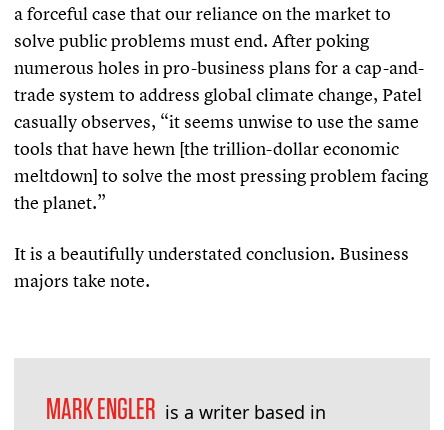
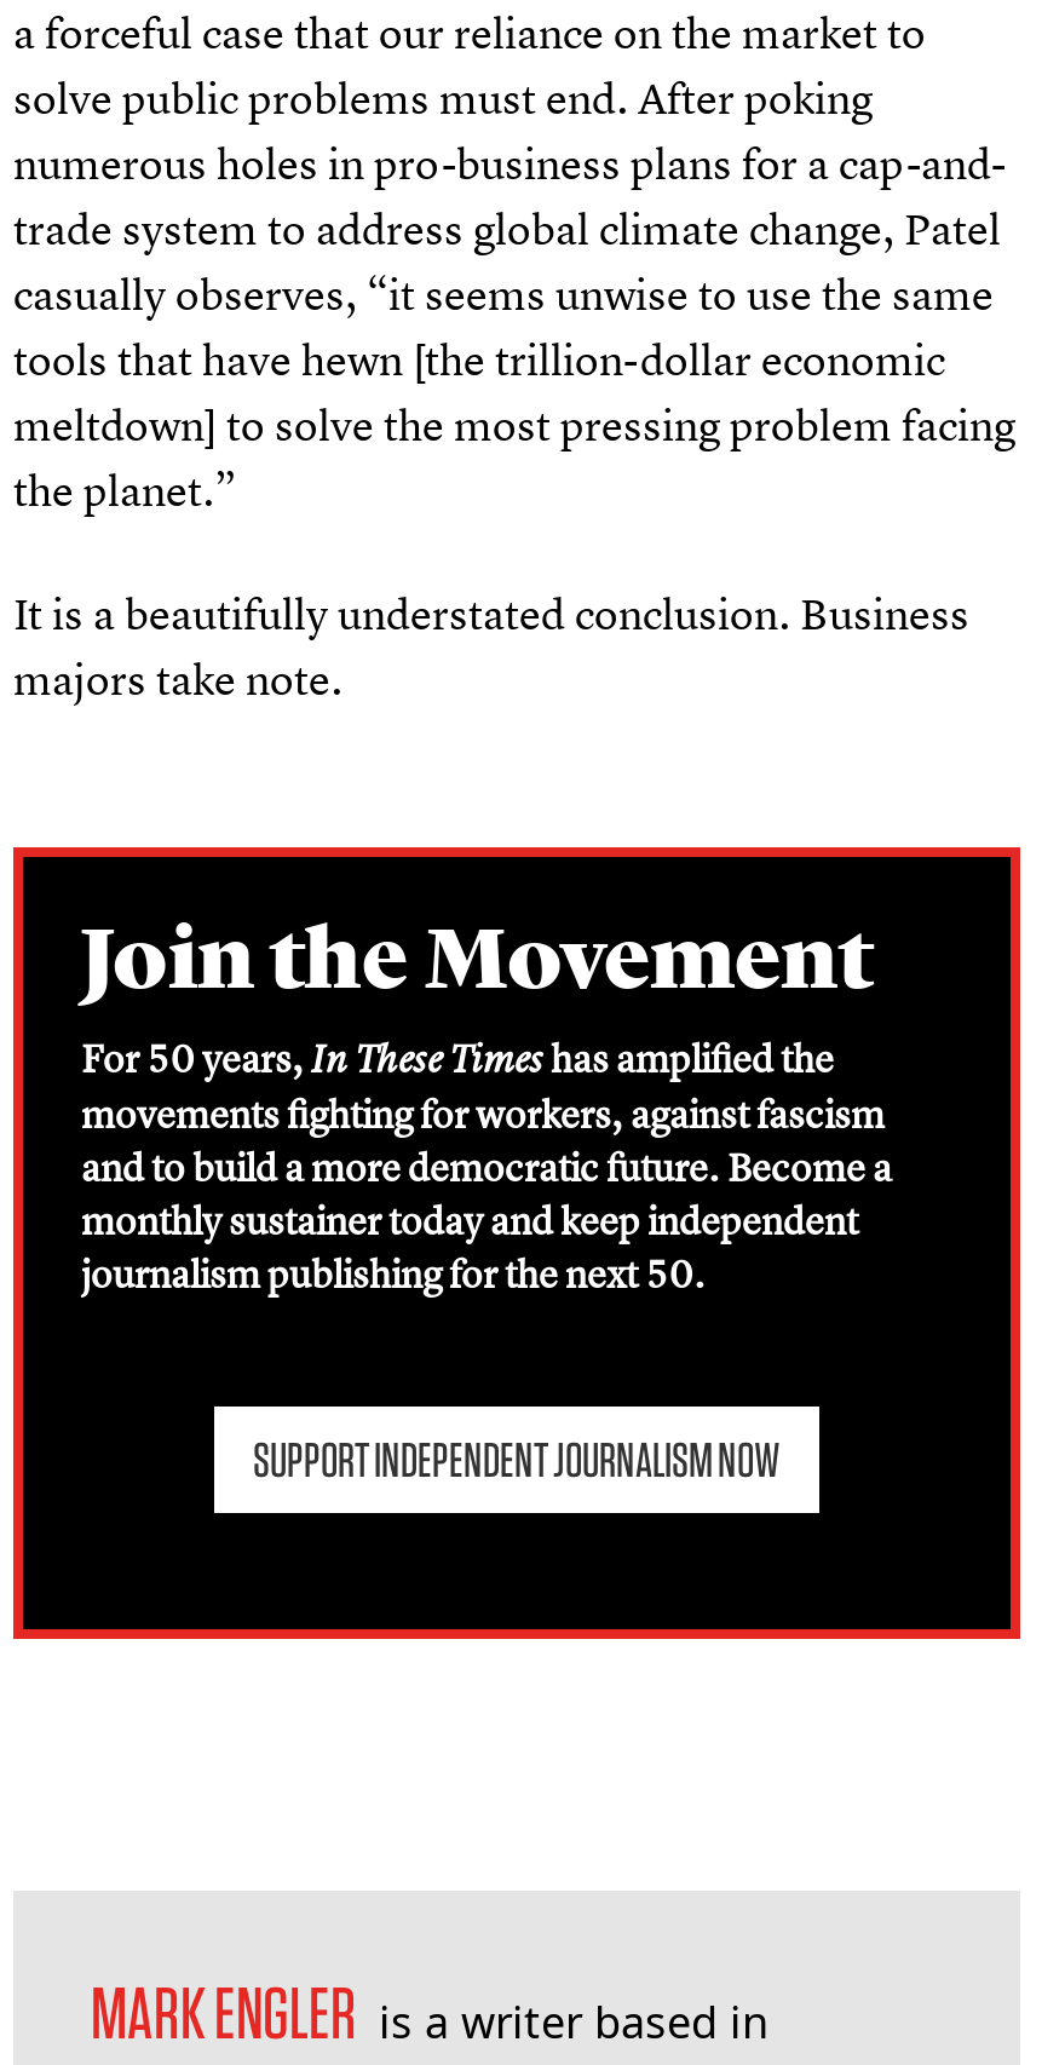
none -> [11,845,1023,1641] [image] | Join the Movement | For 50 years,In These Timeshas amplified the | movements fighting for workers, against fascism | and to build a more democratic future. Become a | monthly sustainer today and keep independent | journalism publishing for the next 50. | SUPPORT INDEPENDENT JOURNALISM NOW

